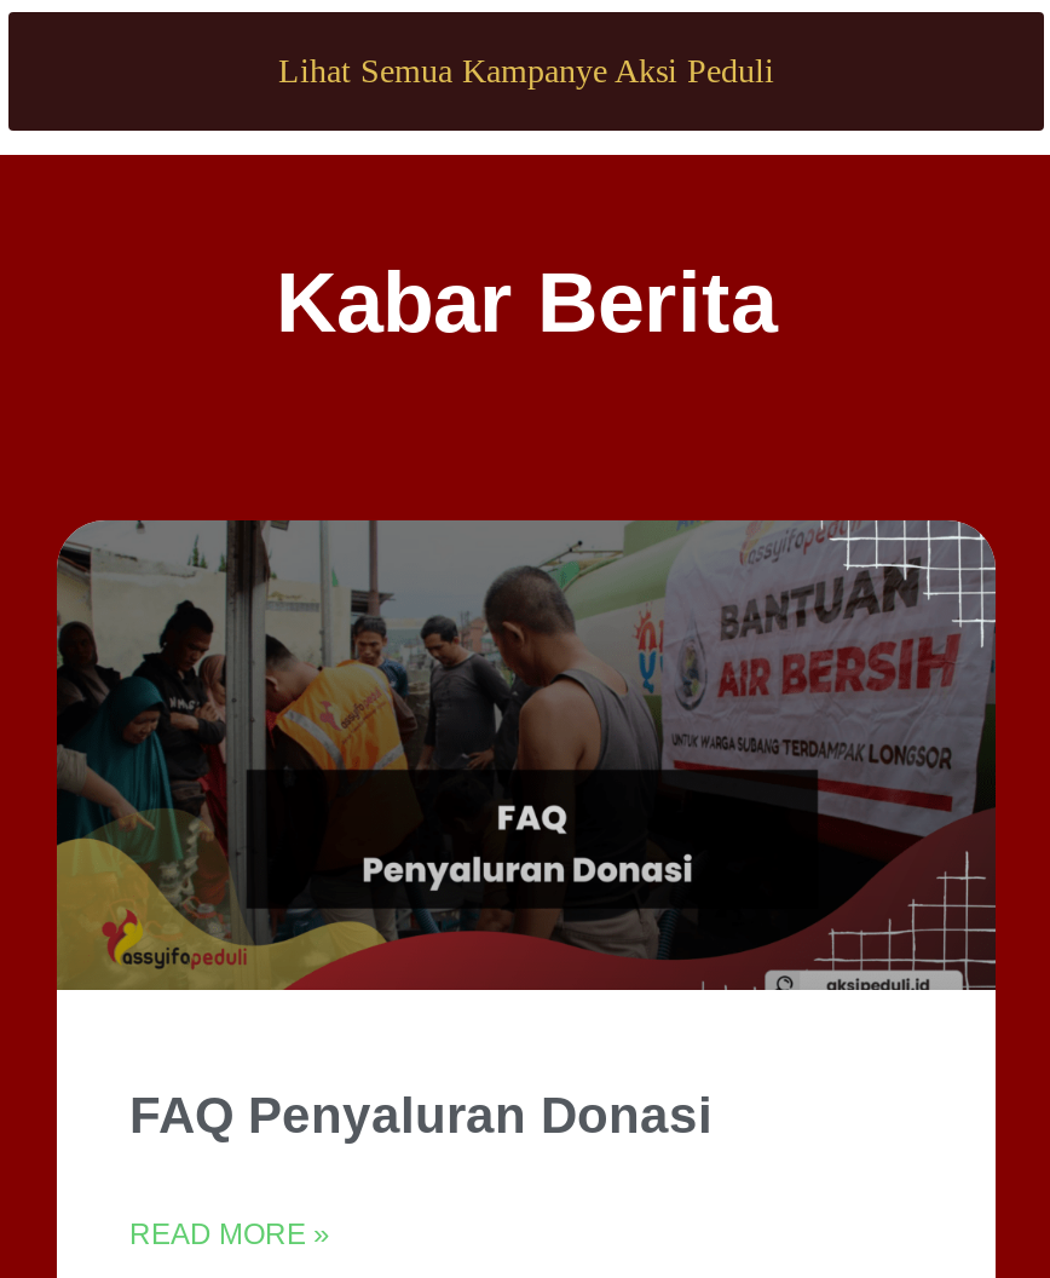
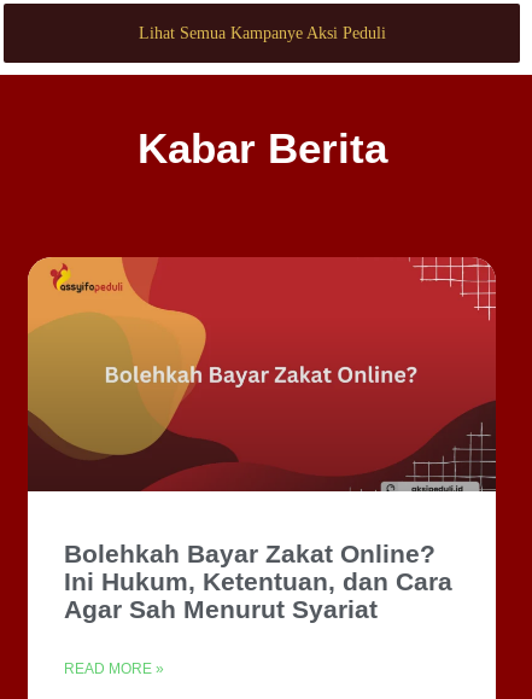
[54,518,996,1142] [image] | FAQ Penyaluran Donasi -> [27,256,496,623] [image] | Bolehkah Bayar Zakat Online? | Ini Hukum, Ketentuan, dan Cara | Agar Sah Menurut Syariat

